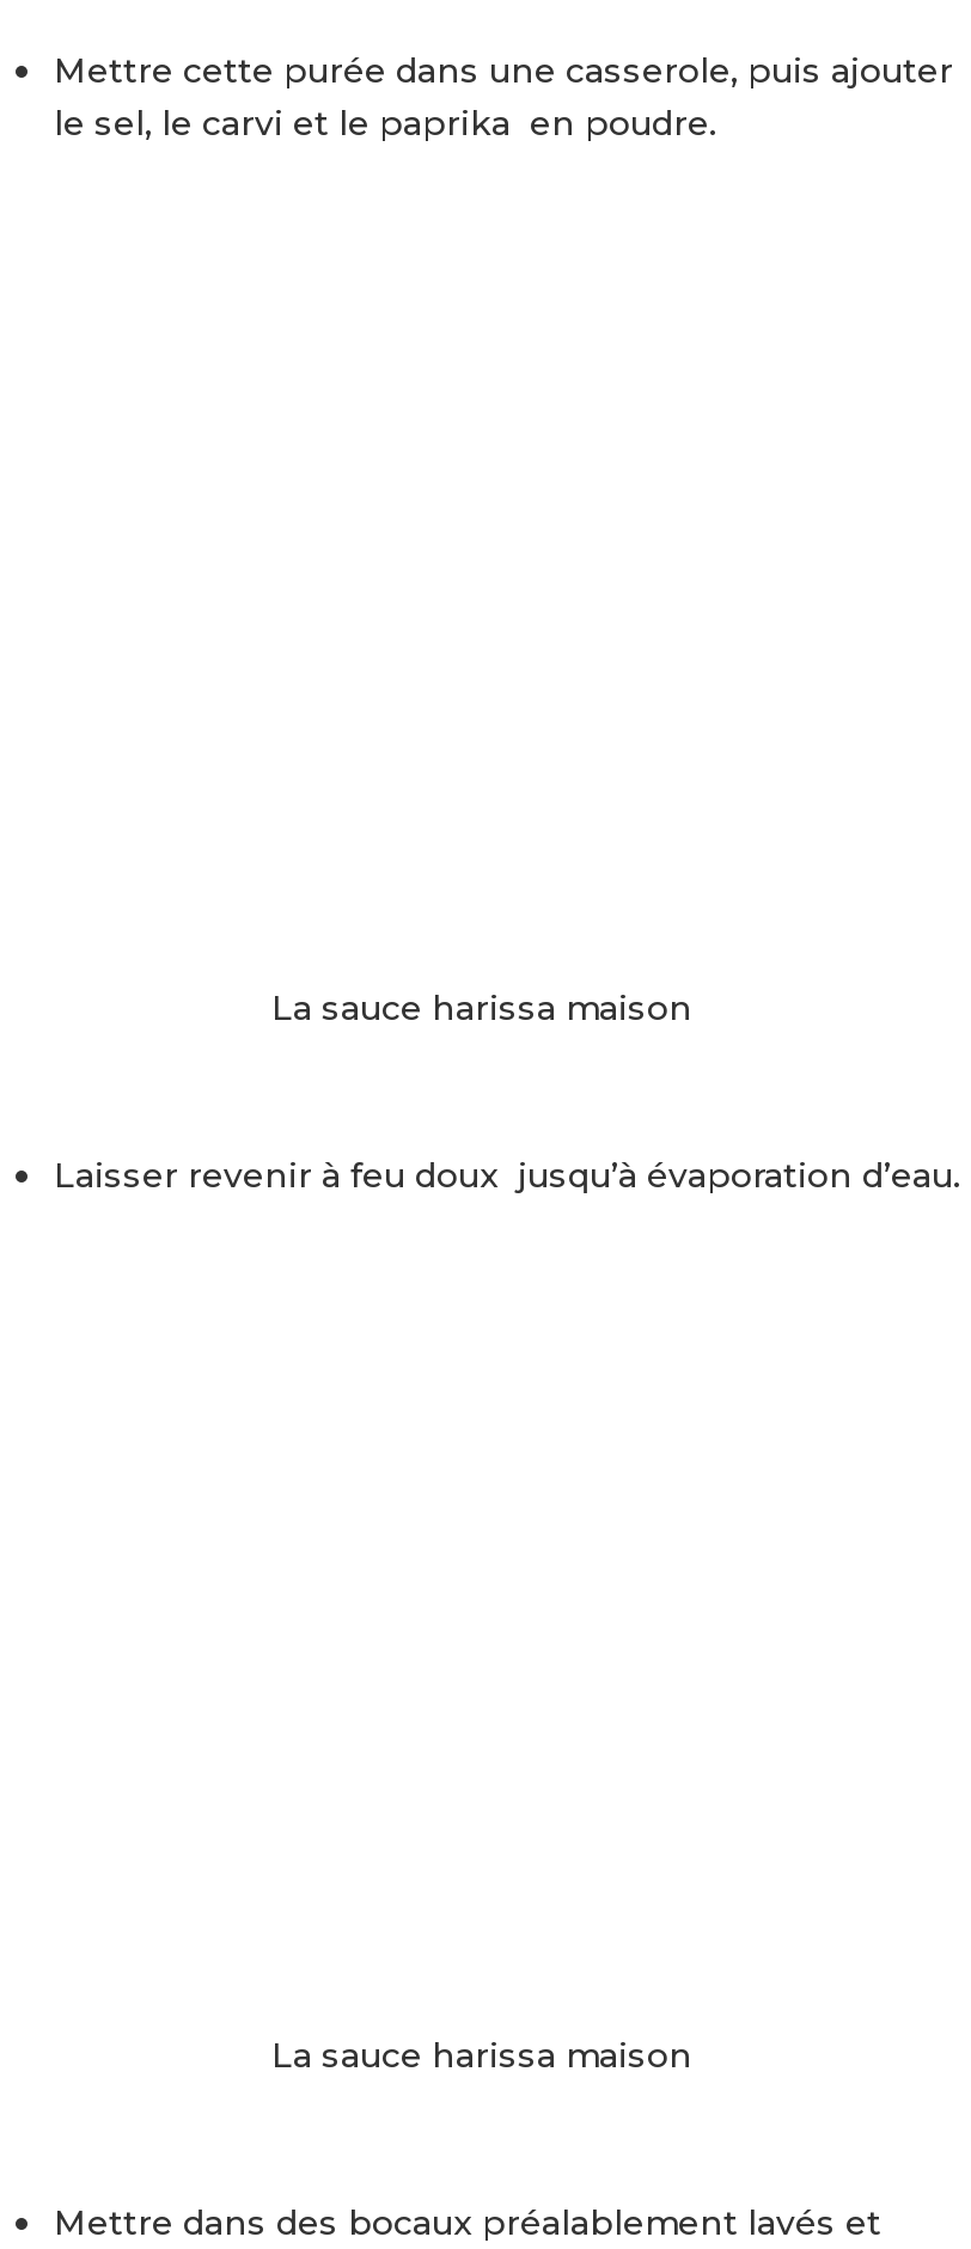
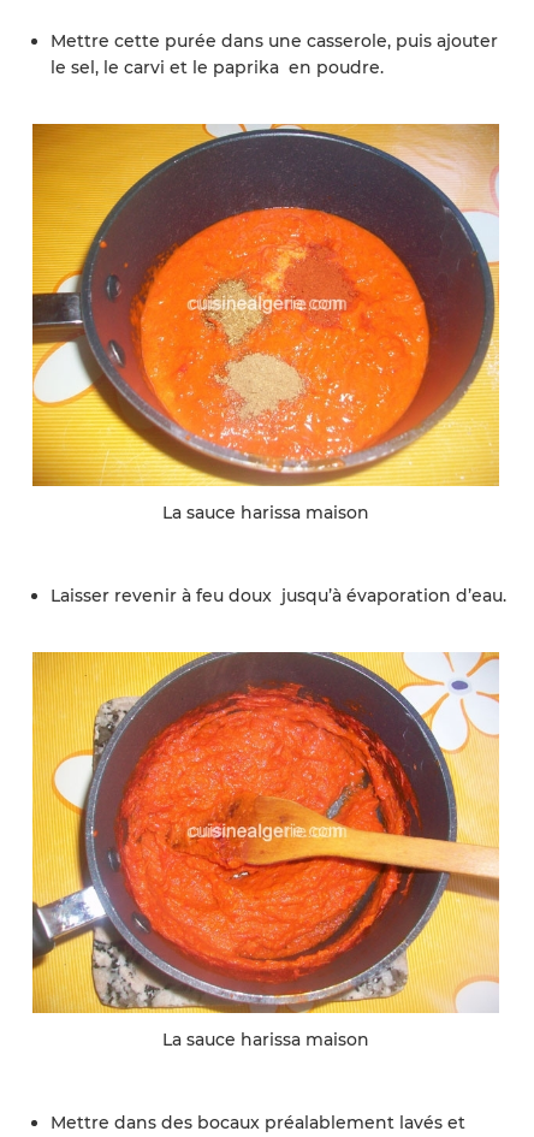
none -> [31,123,500,487] [image]
none -> [31,651,500,1014] [image]

